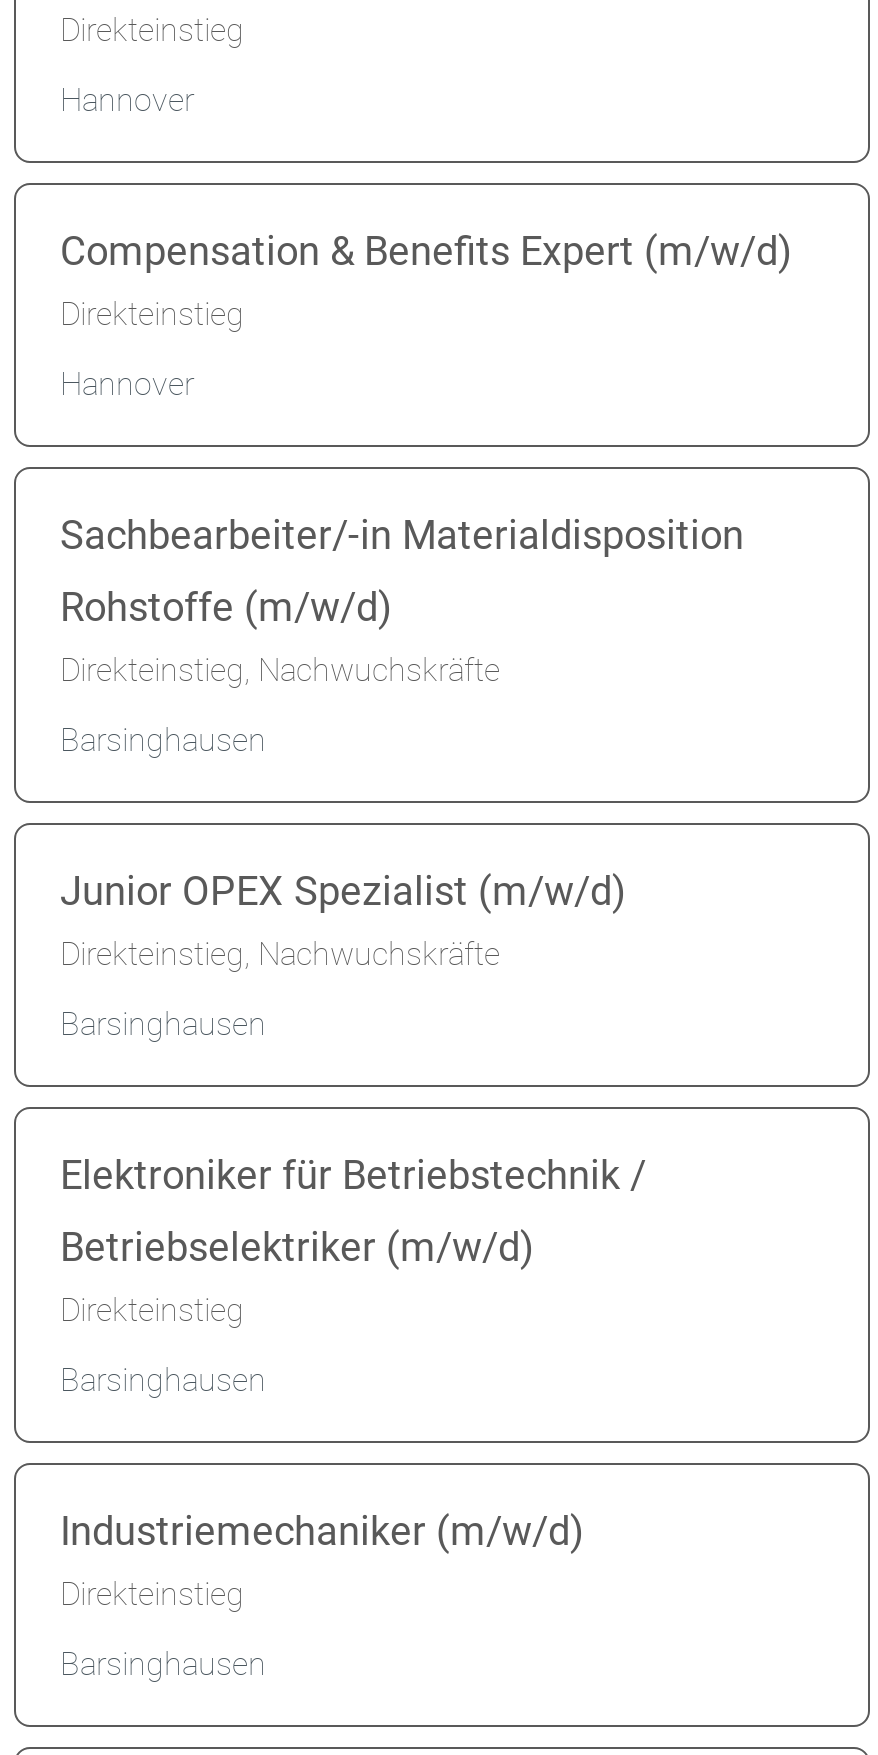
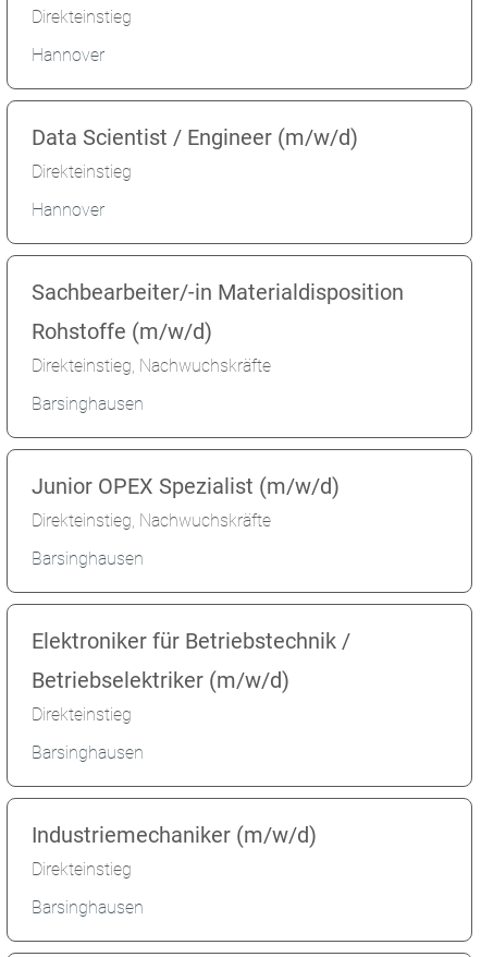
[60,228,792,276] Compensation & Benefits Expert (m/w/d) -> [32,125,358,151] Data Scientist / Engineer (m/w/d)

